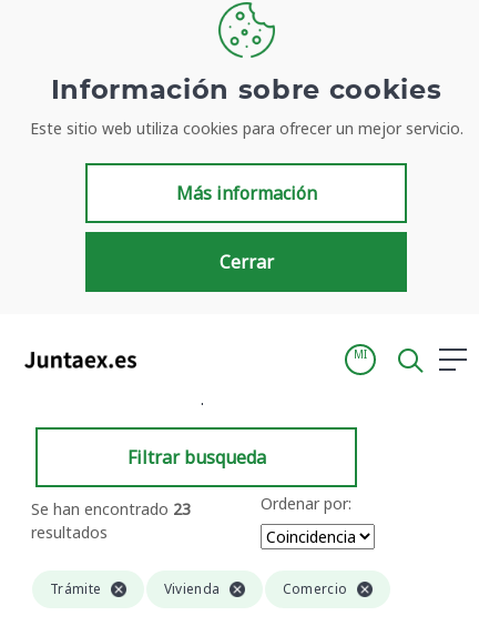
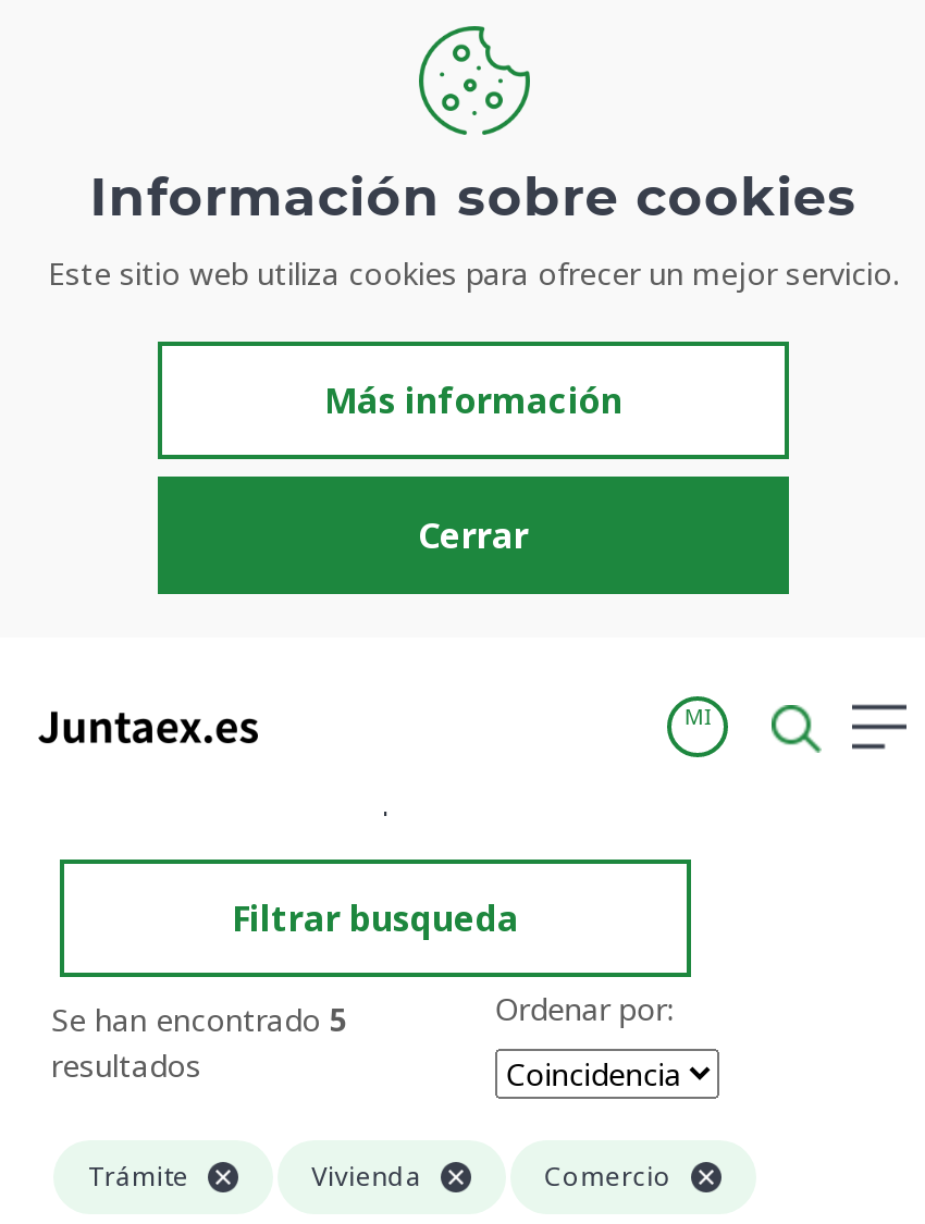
[31,498,191,519] Se han encontrado 23 -> [51,999,347,1040] Se han encontrado 5

